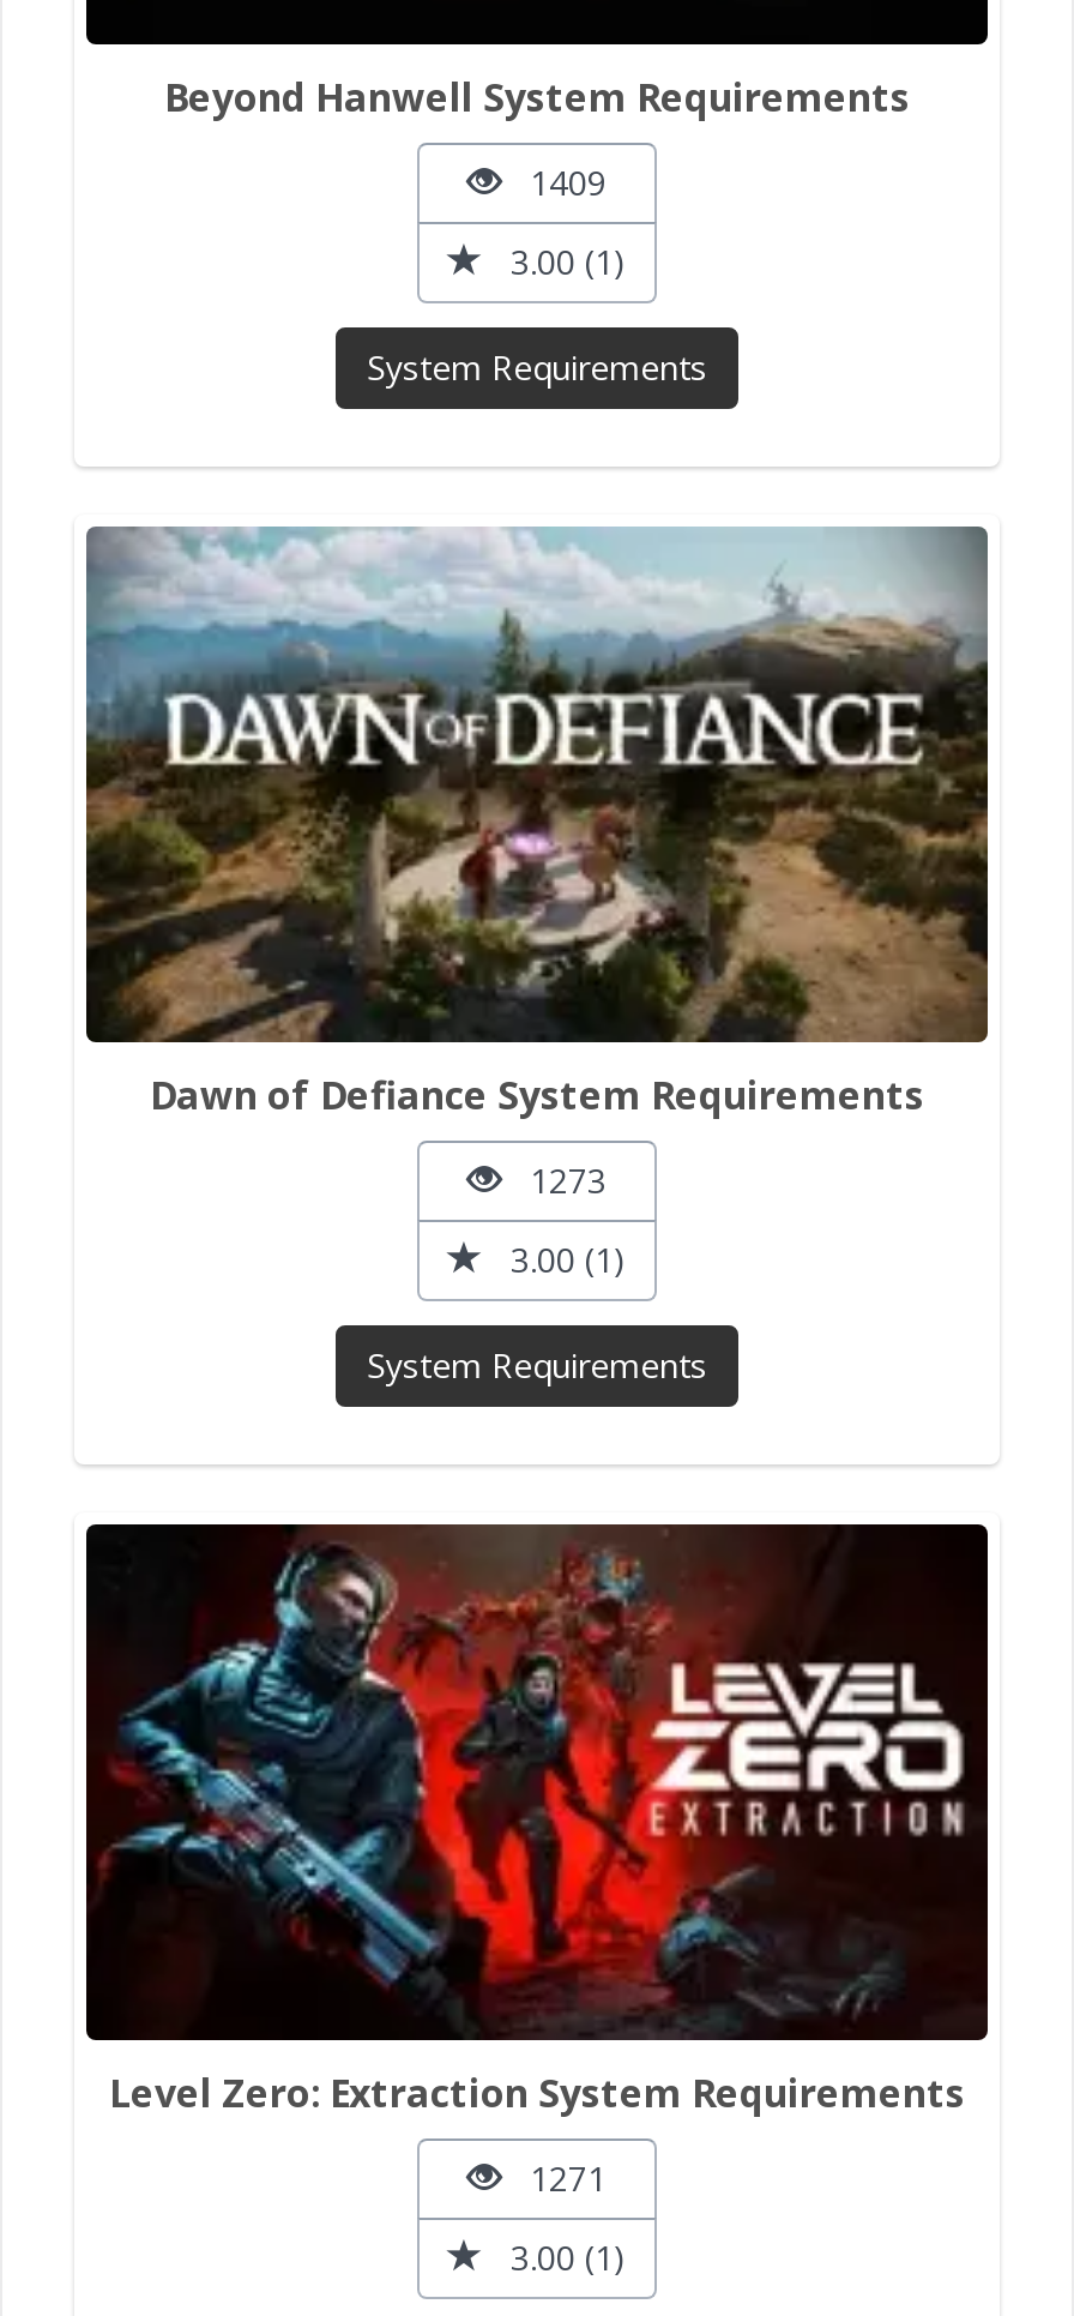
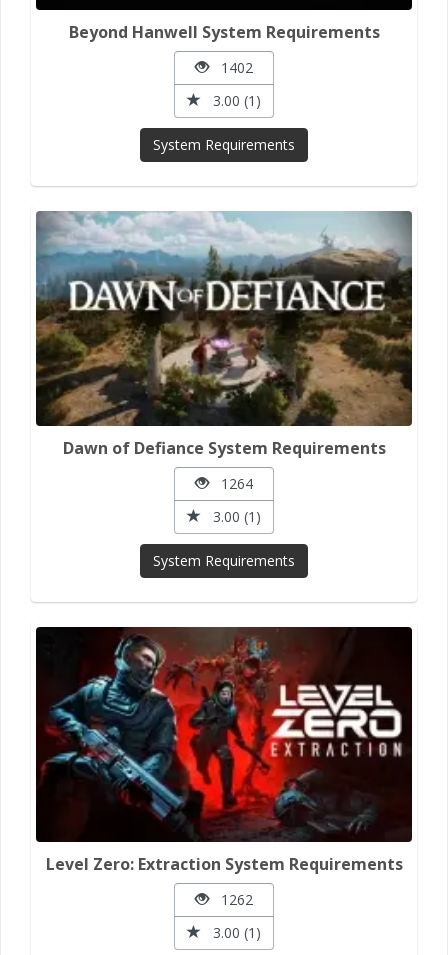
[501,158,607,204] 1409 -> [209,57,253,76] 1402
[501,1157,607,1203] 1273 -> [209,474,253,493] 1264
[501,2156,607,2201] 1271 -> [209,890,253,909] 1262

